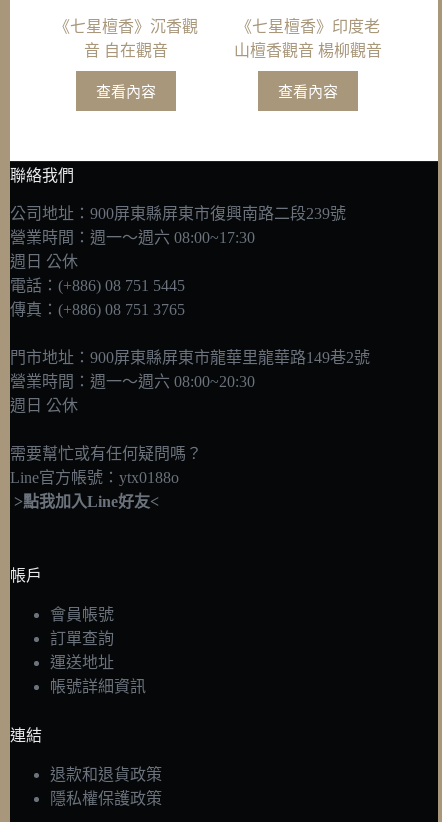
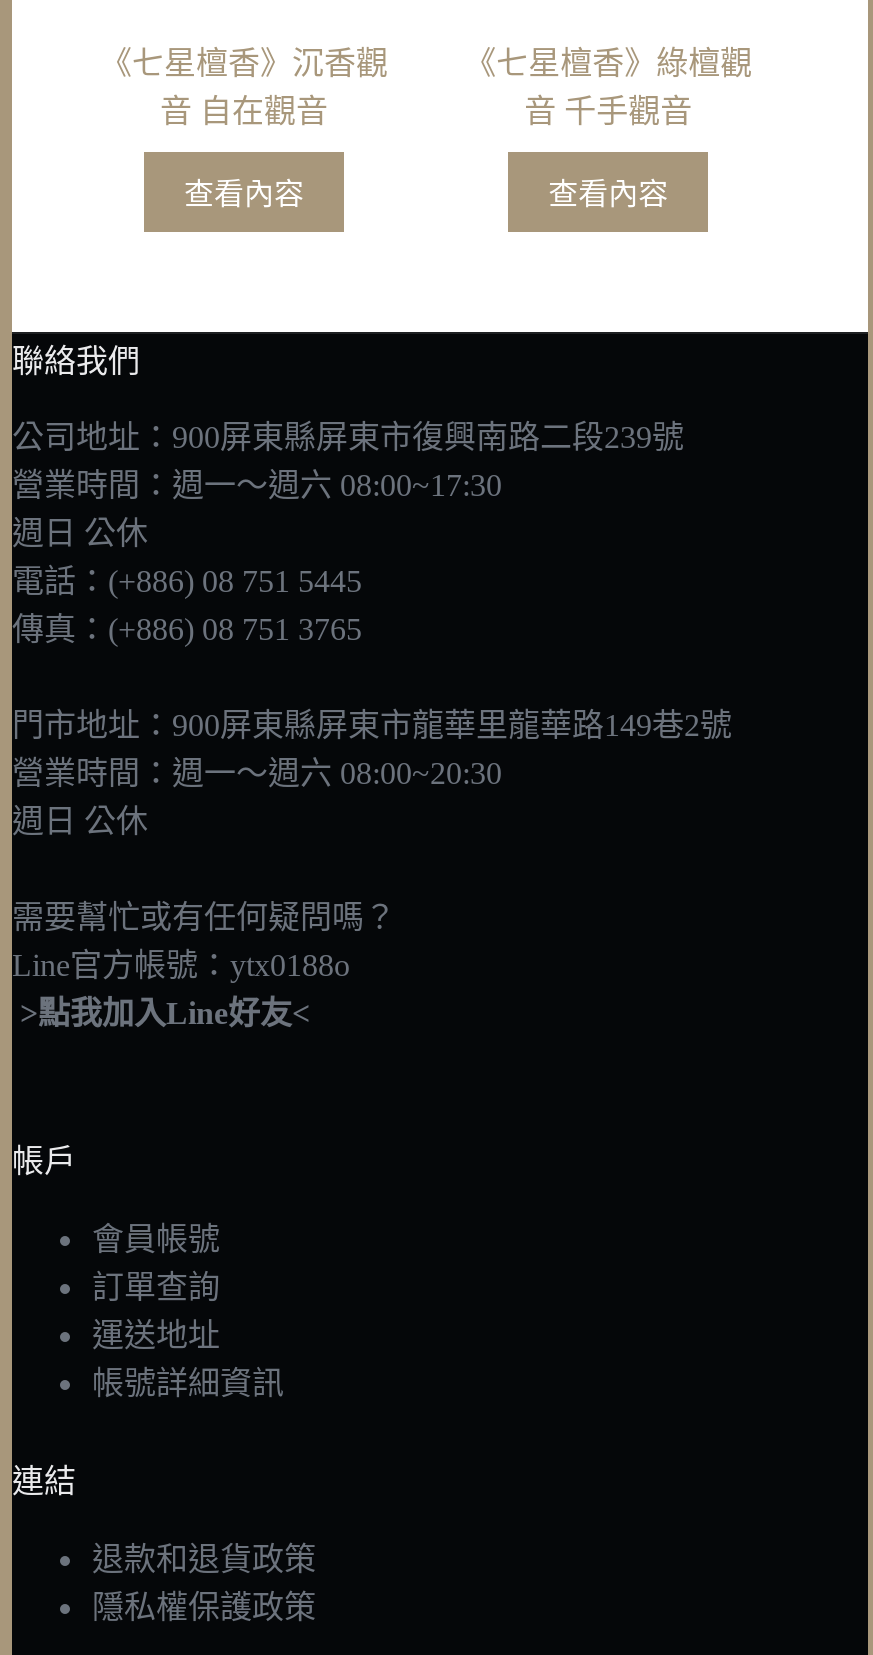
[234,18,382,59] 《七星檀香》印度老 | 山檀香觀音 楊柳觀音 -> [464,45,752,127] 《七星檀香》綠檀觀 | 音 千手觀音

